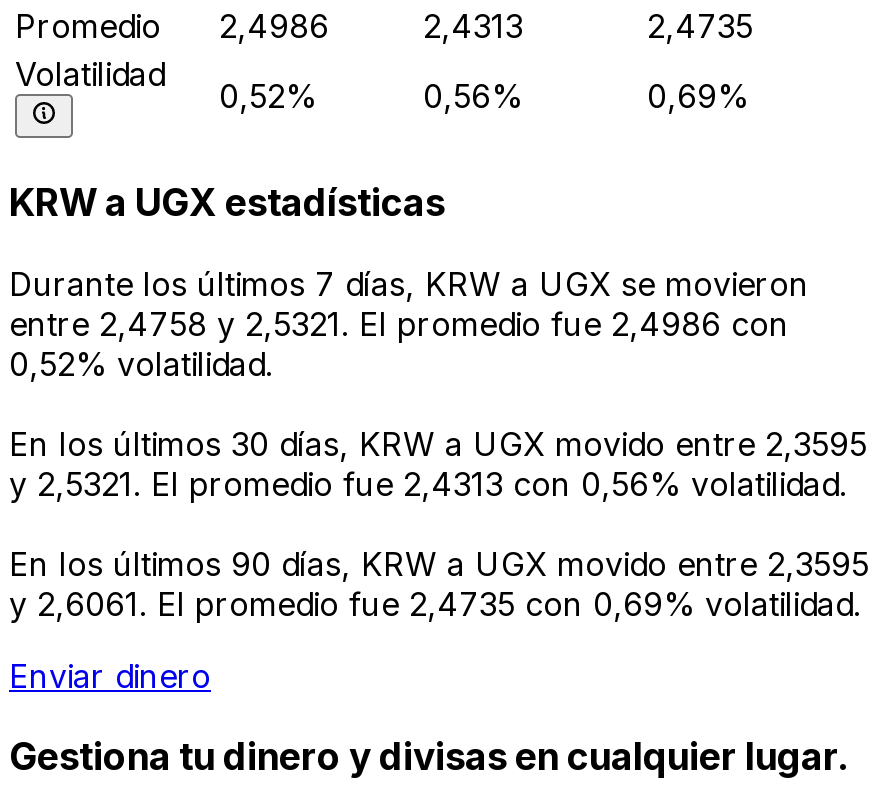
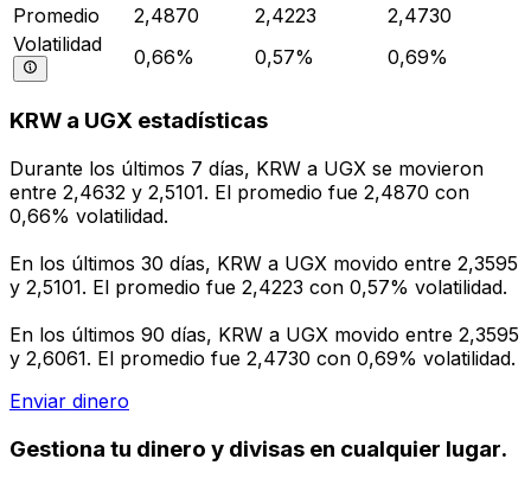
[15,5,329,45] Promedio 2,4986 -> [13,3,199,27] Promedio 2,4870
[423,5,523,45] 2,4313 -> [255,3,316,27] 2,4223
[647,5,753,45] 2,4735 -> [388,3,452,27] 2,4730
[219,75,317,115] 0,52% -> [134,45,194,68] 0,66%
[423,75,523,115] 0,56% -> [255,45,314,68] 0,57%
[9,304,789,344] entre 2,4758 y 2,5321. El promedio fue 2,4986 con -> [9,180,469,204] entre 2,4632 y 2,5101. El promedio fue 2,4870 con
[9,344,273,384] 0,52% volatilidad. -> [9,204,168,228] 0,66% volatilidad.
[9,464,847,504] y 2,5321. El promedio fue 2,4313 con 0,56% volatilidad. -> [9,275,507,299] y 2,5101. El promedio fue 2,4223 con 0,57% volatilidad.
[9,584,861,624] y 2,6061. El promedio fue 2,4735 con 0,69% volatilidad. -> [9,346,516,370] y 2,6061. El promedio fue 2,4730 con 0,69% volatilidad.

